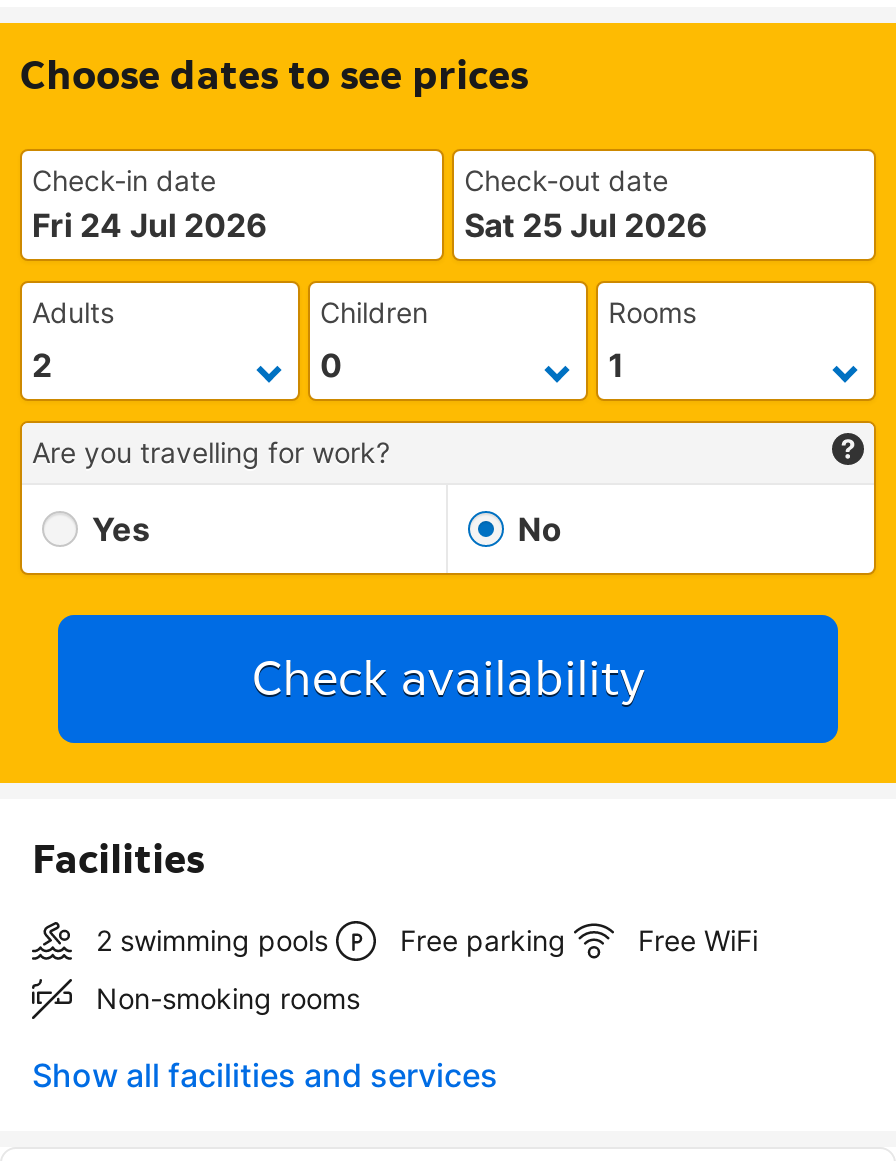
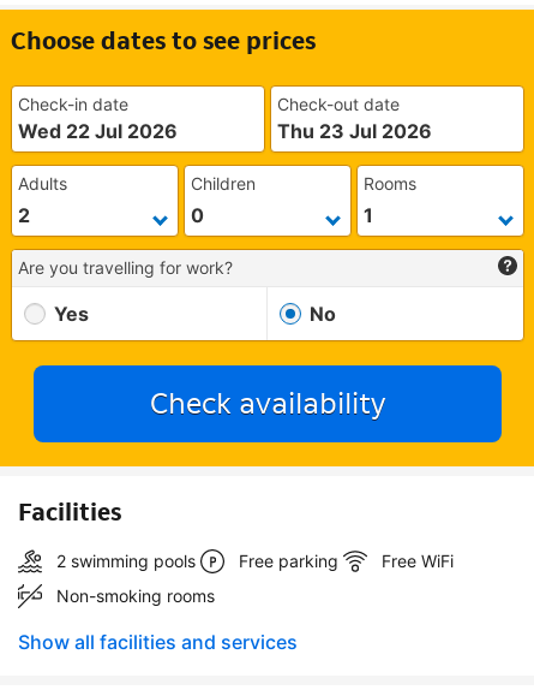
[32,205,268,245] Fri 24 Jul 2026 -> [18,119,178,143] Wed 22 Jul 2026
[464,205,708,245] Sat 25 Jul 2026 -> [277,119,432,143] Thu 23 Jul 2026

